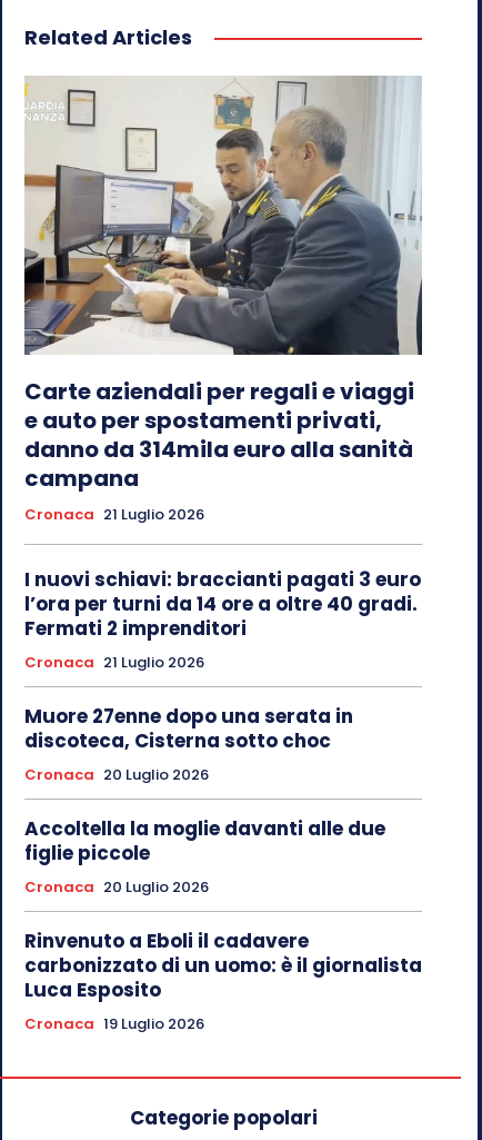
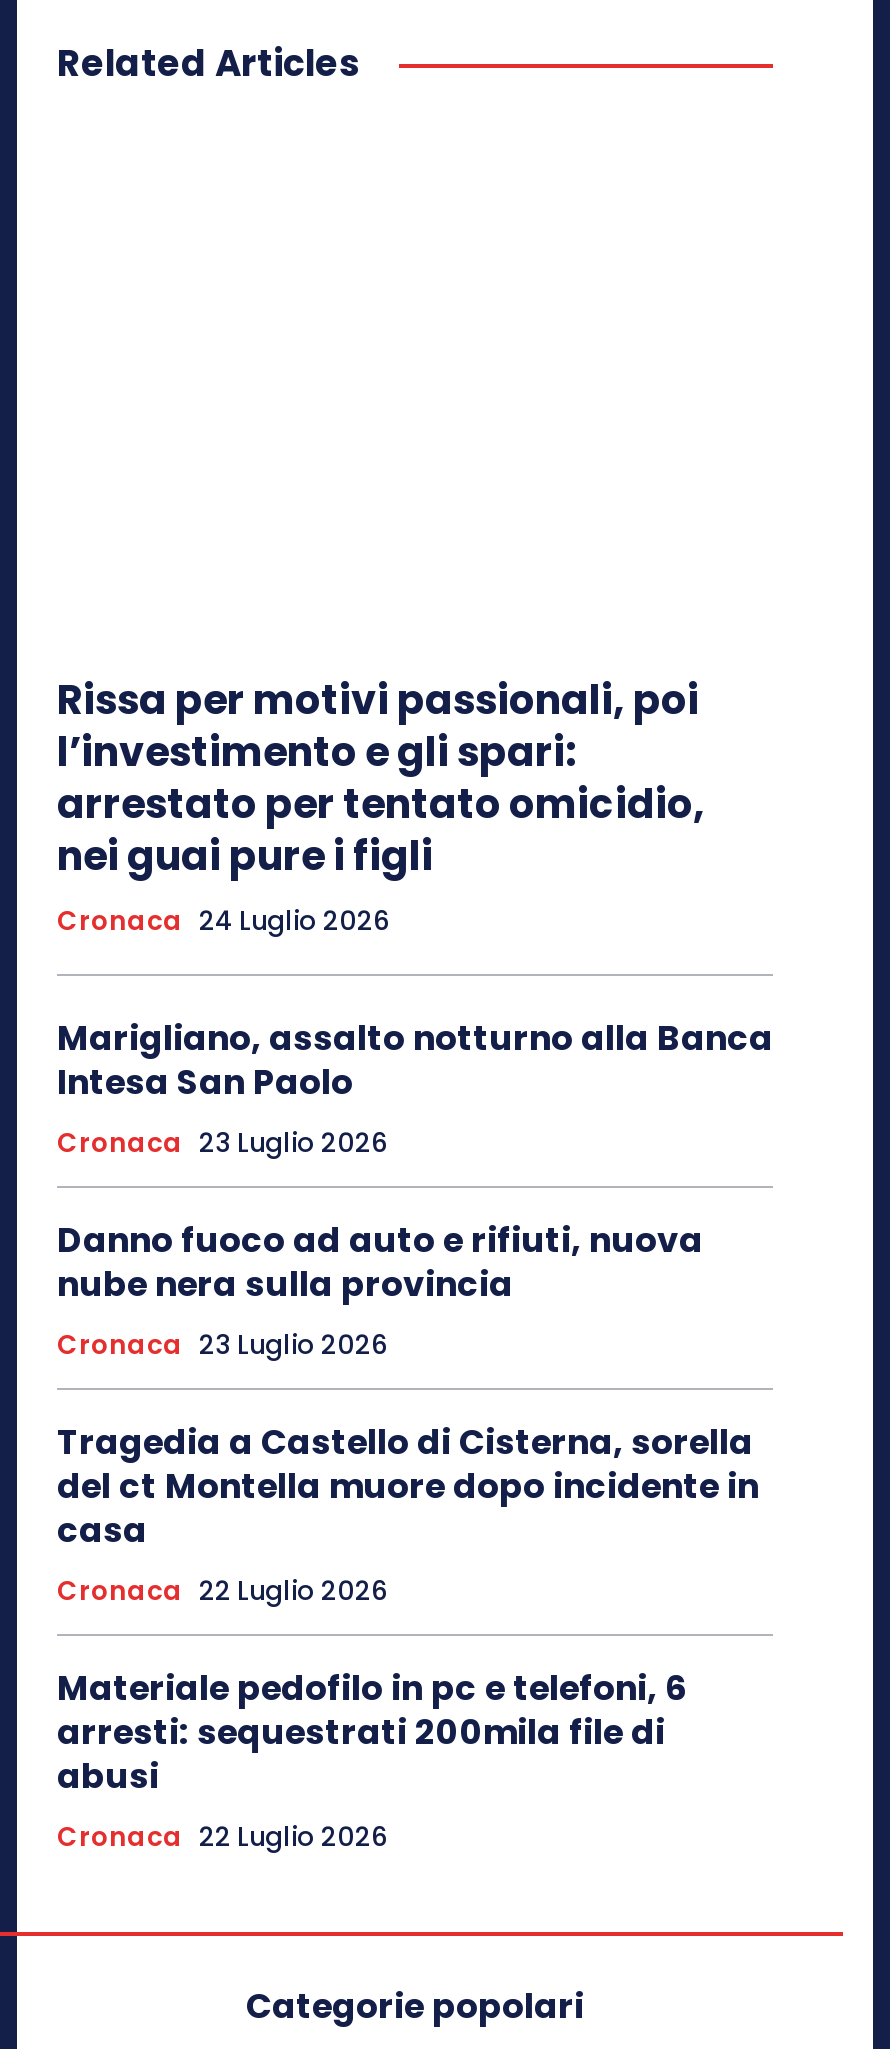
[23,75,423,356] [image] -> none
[24,375,414,524] Carte aziendali per regali e viaggi | e auto per spostamenti privati, | danno da 314mila euro alla sanità | campana | Cronaca 21 Luglio 2026 -> [57,672,705,940] Rissa per motivi passionali, poi | l’investimento e gli spari: | arrestato per tentato omicidio, | nei guai pure i figli | Cronaca 24 Luglio 2026
[24,566,421,672] I nuovi schiavi: braccianti pagati 3 euro | l’ora per turni da 14 ore a oltre 40 gradi. | Fermati 2 imprenditori | Cronaca 21 Luglio 2026 -> [57,1014,773,1162] Marigliano, assalto notturno alla Banca | Intesa San Paolo | Cronaca 23 Luglio 2026
[24,702,353,785] Muore 27enne dopo una serata in | discoteca, Cisterna sotto choc | Cronaca 20 Luglio 2026 -> [57,1216,703,1364] Danno fuoco ad auto e rifiuti, nuova | nube nera sulla provincia | Cronaca 23 Luglio 2026
[24,815,385,897] Accoltella la moglie davanti alle due | figlie piccole | Cronaca 20 Luglio 2026 -> [57,1418,759,1610] Tragedia a Castello di Cisterna, sorella | del ct Montella muore dopo incidente in | casa | Cronaca 22 Luglio 2026
[24,927,422,1034] Rinvenuto a Eboli il cadavere | carbonizzato di un uomo: è il giornalista | Luca Esposito | Cronaca 19 Luglio 2026 -> [57,1664,687,1856] Materiale pedofilo in pc e telefoni, 6 | arresti: sequestrati 200mila file di | abusi | Cronaca 22 Luglio 2026

